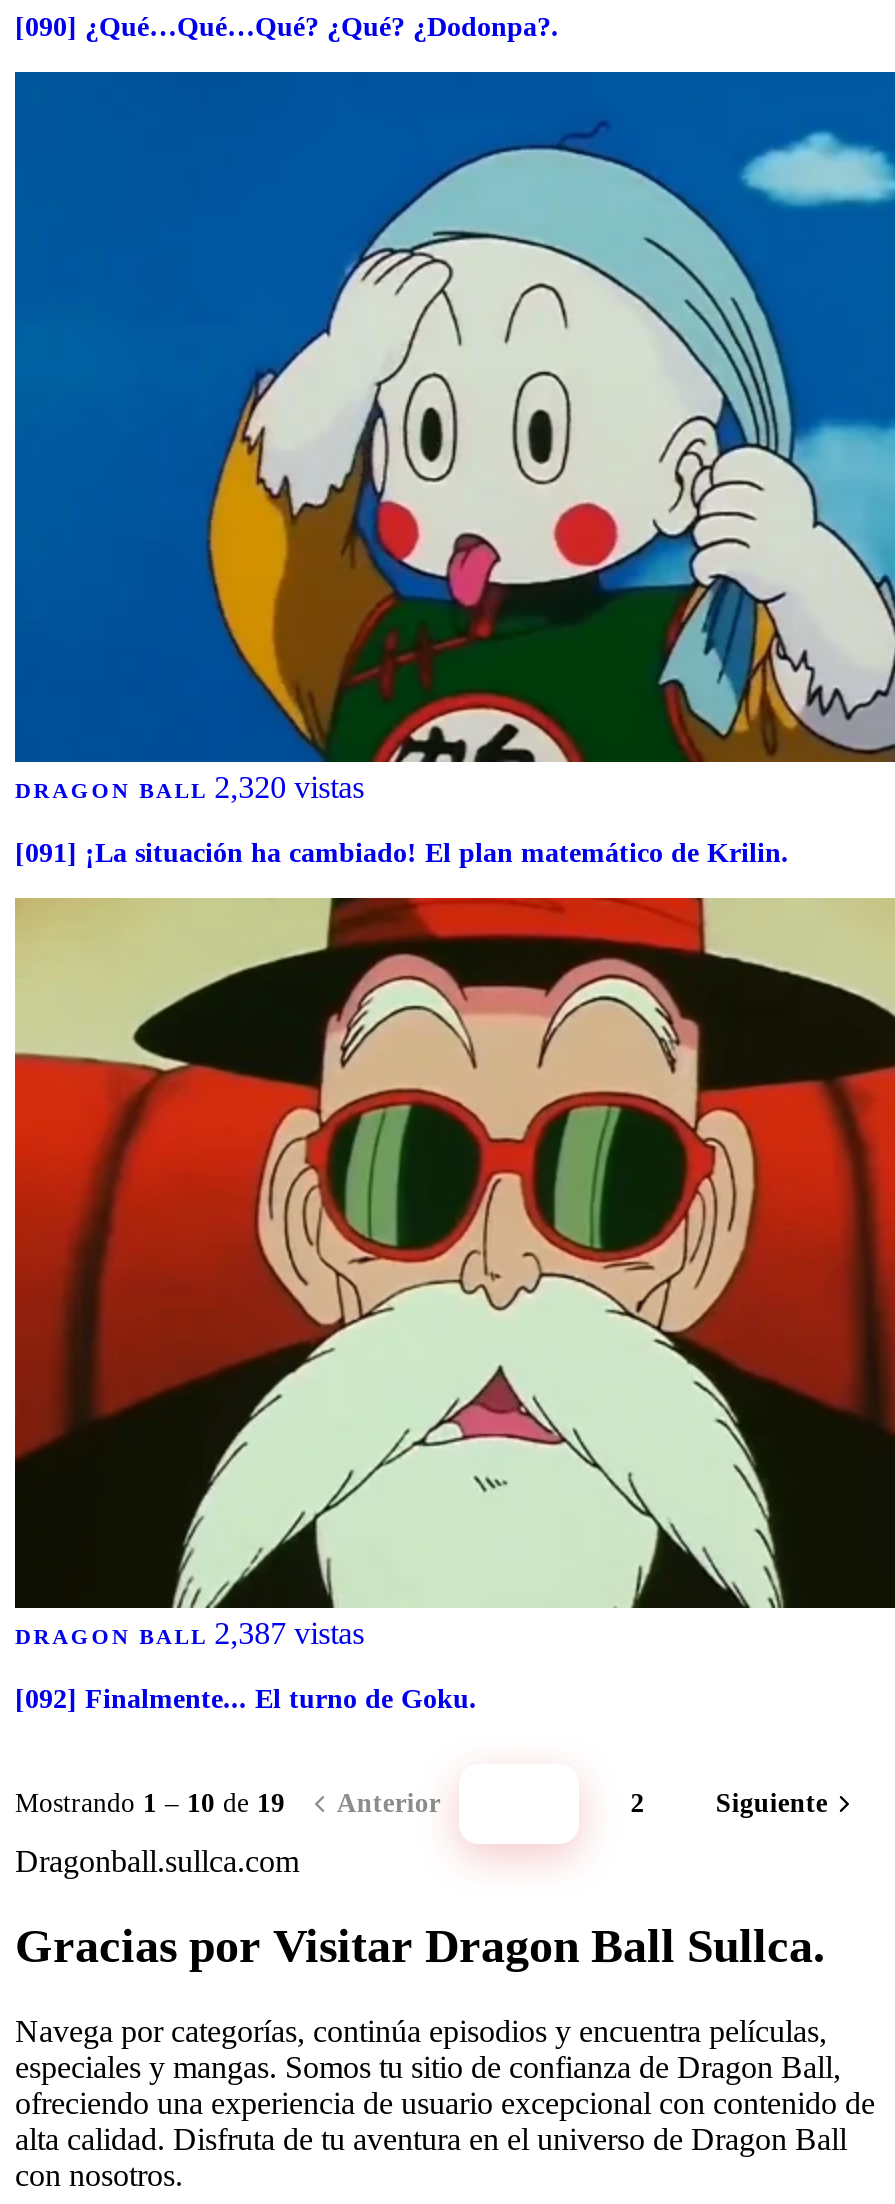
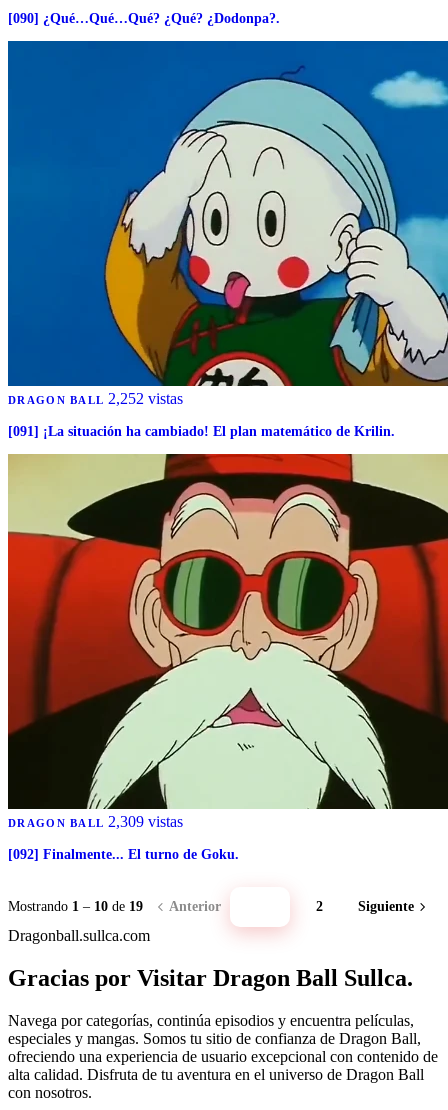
[15,770,364,804] DRAGON BALL 2,320 vistas -> [8,390,183,407] DRAGON BALL 2,252 vistas
[15,1616,364,1650] DRAGON BALL 2,387 vistas -> [8,813,183,830] DRAGON BALL 2,309 vistas

